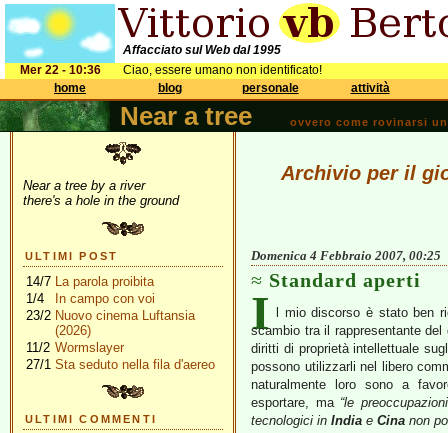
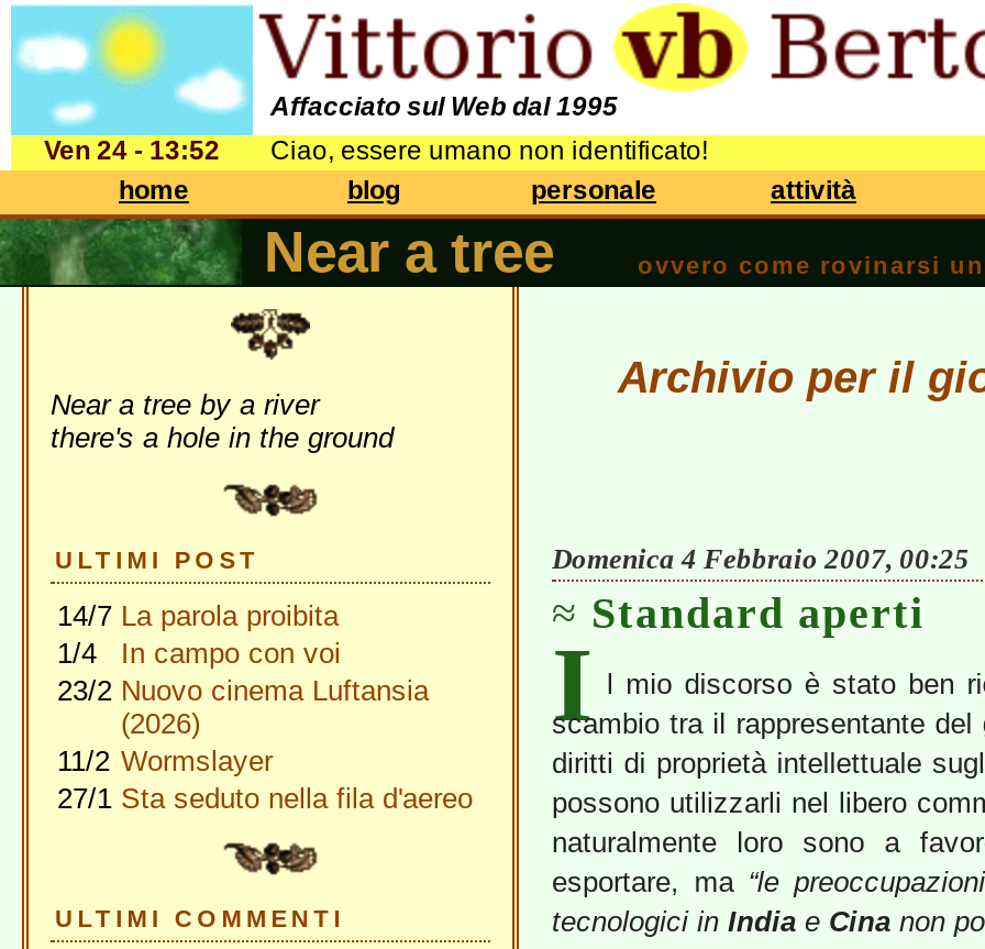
[19,63,322,77] Mer 22 - 10:36 Ciao, essere umano non identificato! -> [44,135,708,166] Ven 24 - 13:52 Ciao, essere umano non identificato!

